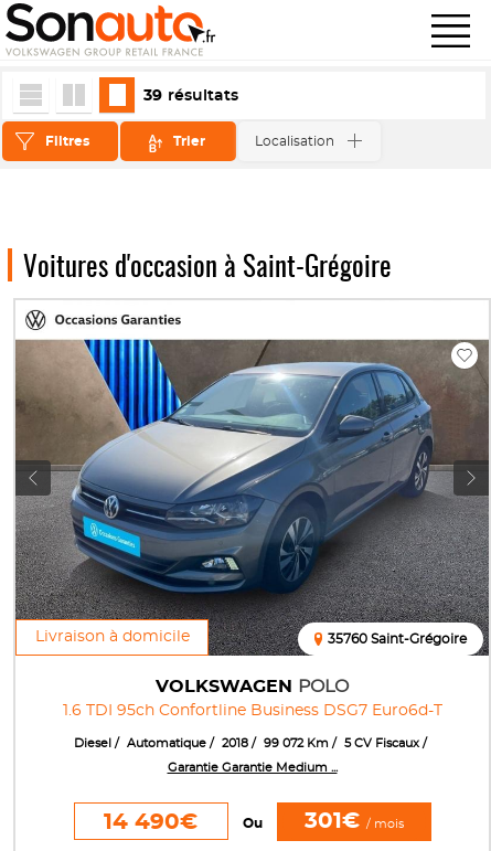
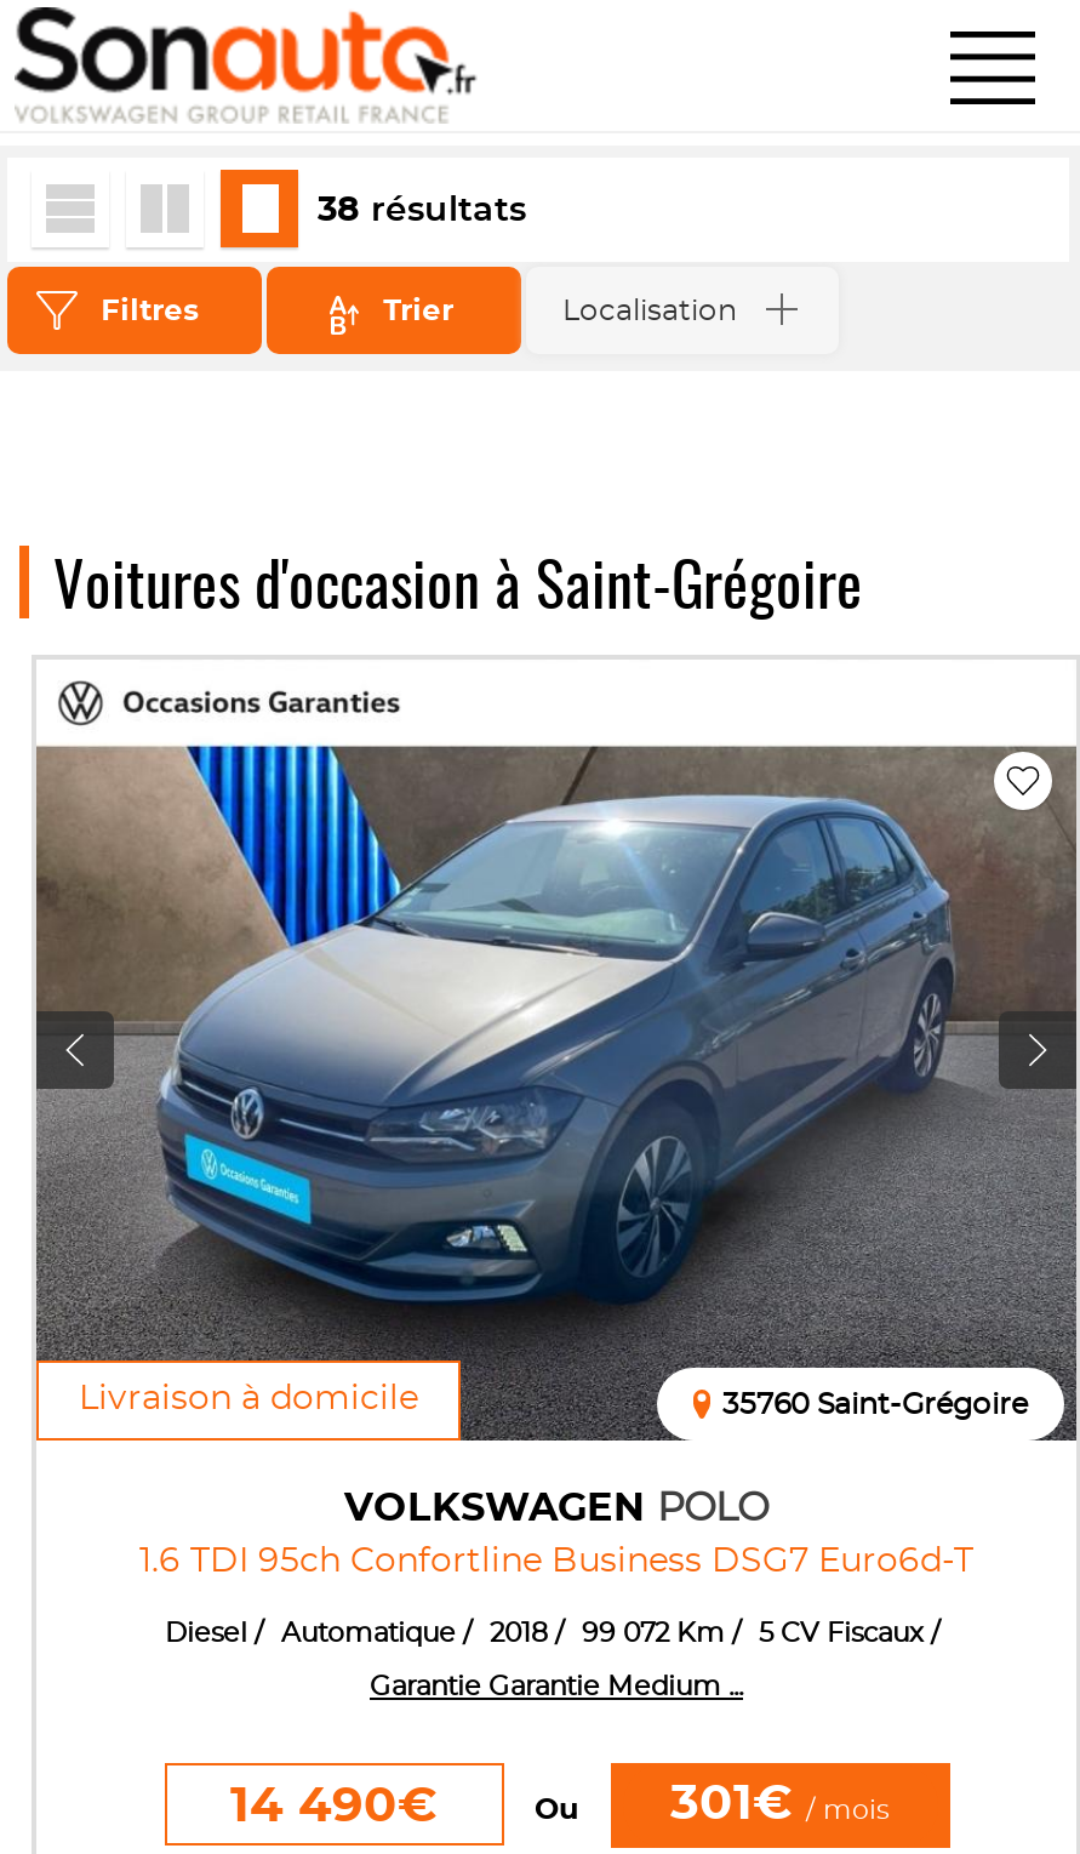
[143,88,238,104] 39 résultats -> [318,194,526,228] 38 résultats

